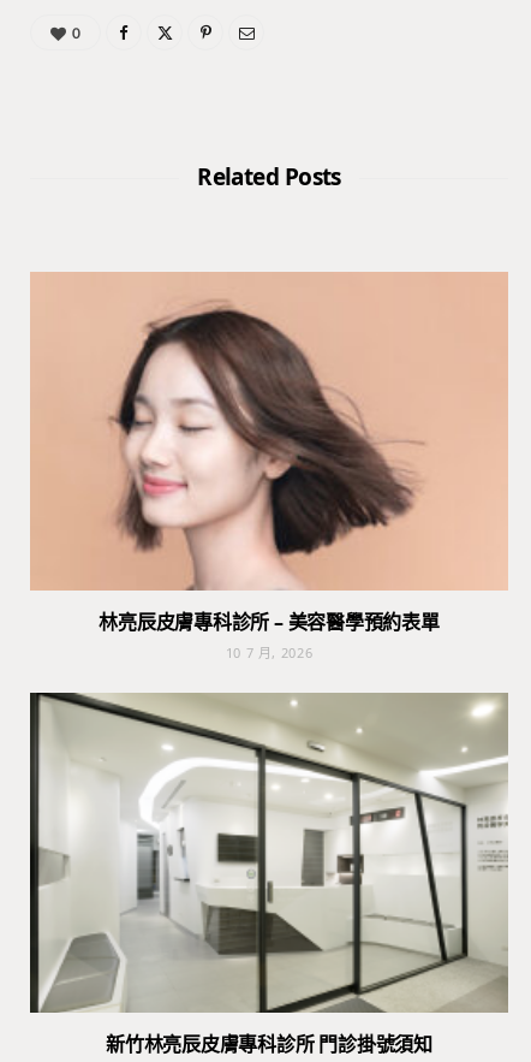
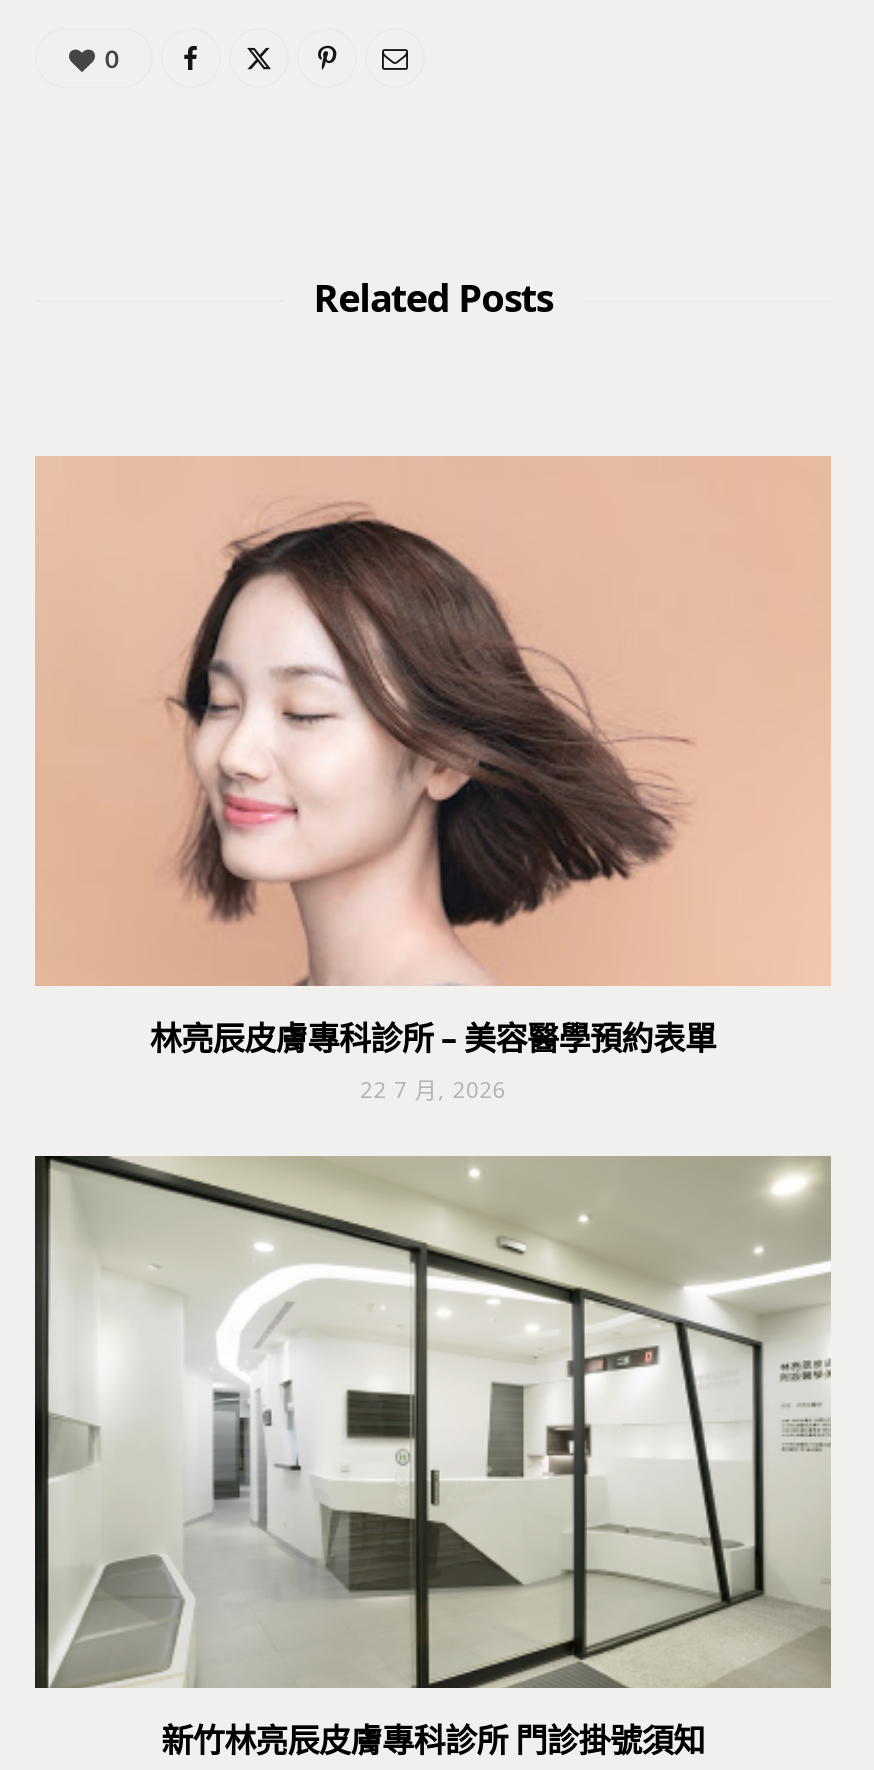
[225,644,313,662] 10 7 月, 2026 -> [360,1075,506,1105] 22 7 月, 2026

